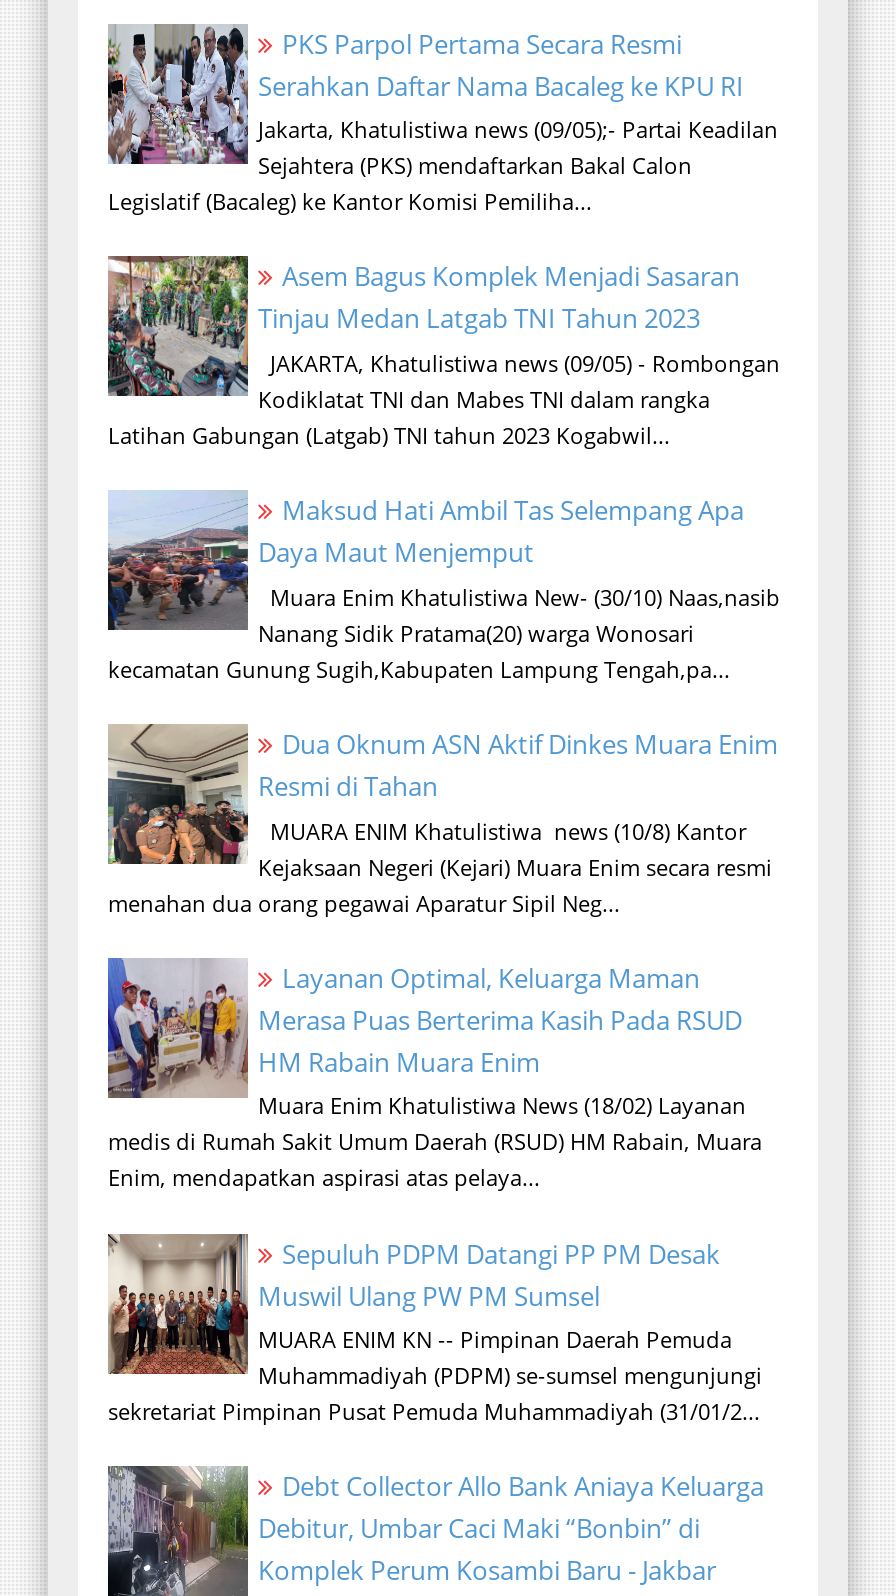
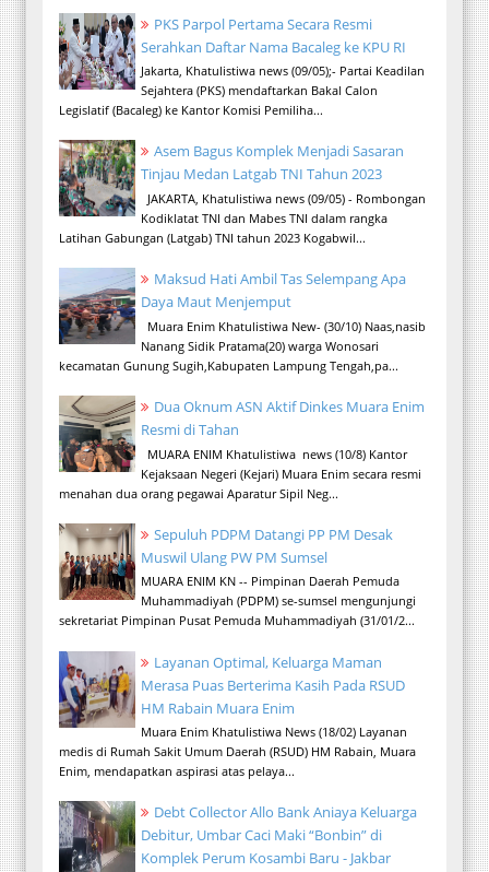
moved [104,956,762,1193] -> [57,650,416,779]: [image] | Layanan Optimal, Keluarga Maman | Merasa Puas Berterima Kasih Pada RSUD | HM Rabain Muara Enim | Muara Enim Khatulistiwa News (18/02) Layanan | medis di Rumah Sakit Umum Daerah (RSUD) HM Rabain, Muara | Enim, mendapatkan aspirasi atas pelaya...
moved [108,1232,762,1426] -> [59,523,416,629]: [image] | Sepuluh PDPM Datangi PP PM Desak | Muswil Ulang PW PM Sumsel | MUARA ENIM KN -- Pimpinan Daerah Pemuda | Muhammadiyah (PDPM) se-sumsel mengunjungi | sekretariat Pimpinan Pusat Pemuda Muhammadiyah (31/01/2...

